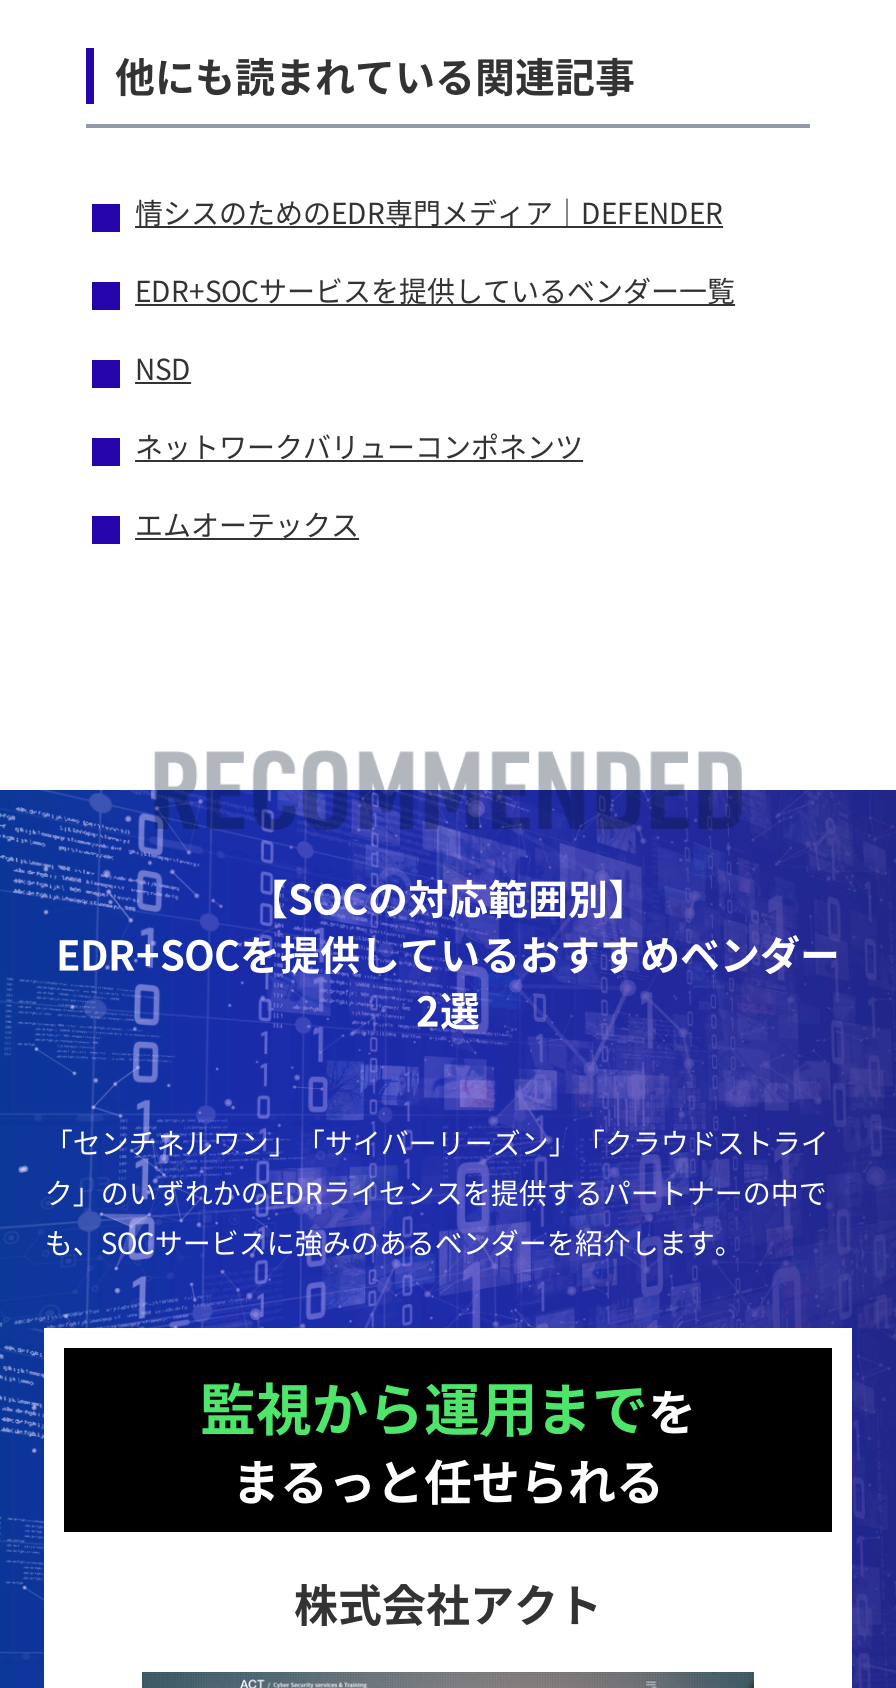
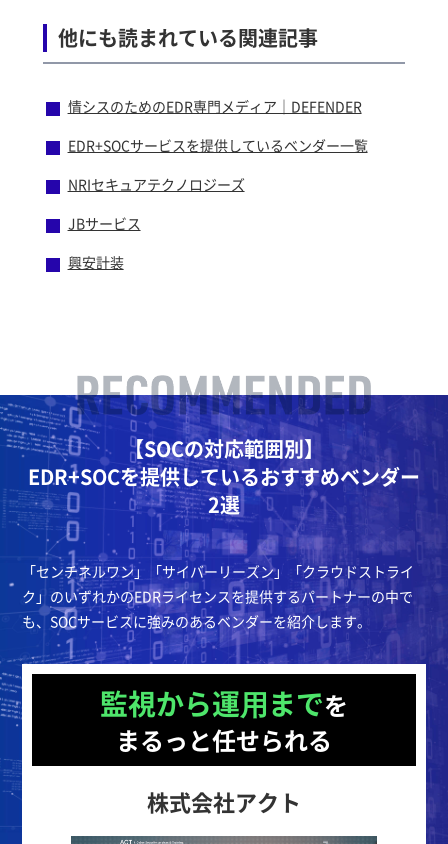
[135,349,191,389] NSD -> [67,174,244,194] NRIセキュアテクノロジーズ
[135,427,583,467] ネットワークバリューコンポネンツ -> [67,213,140,233] JBサービス
[135,505,359,545] エムオーテックス -> [67,252,123,272] 興安計装

